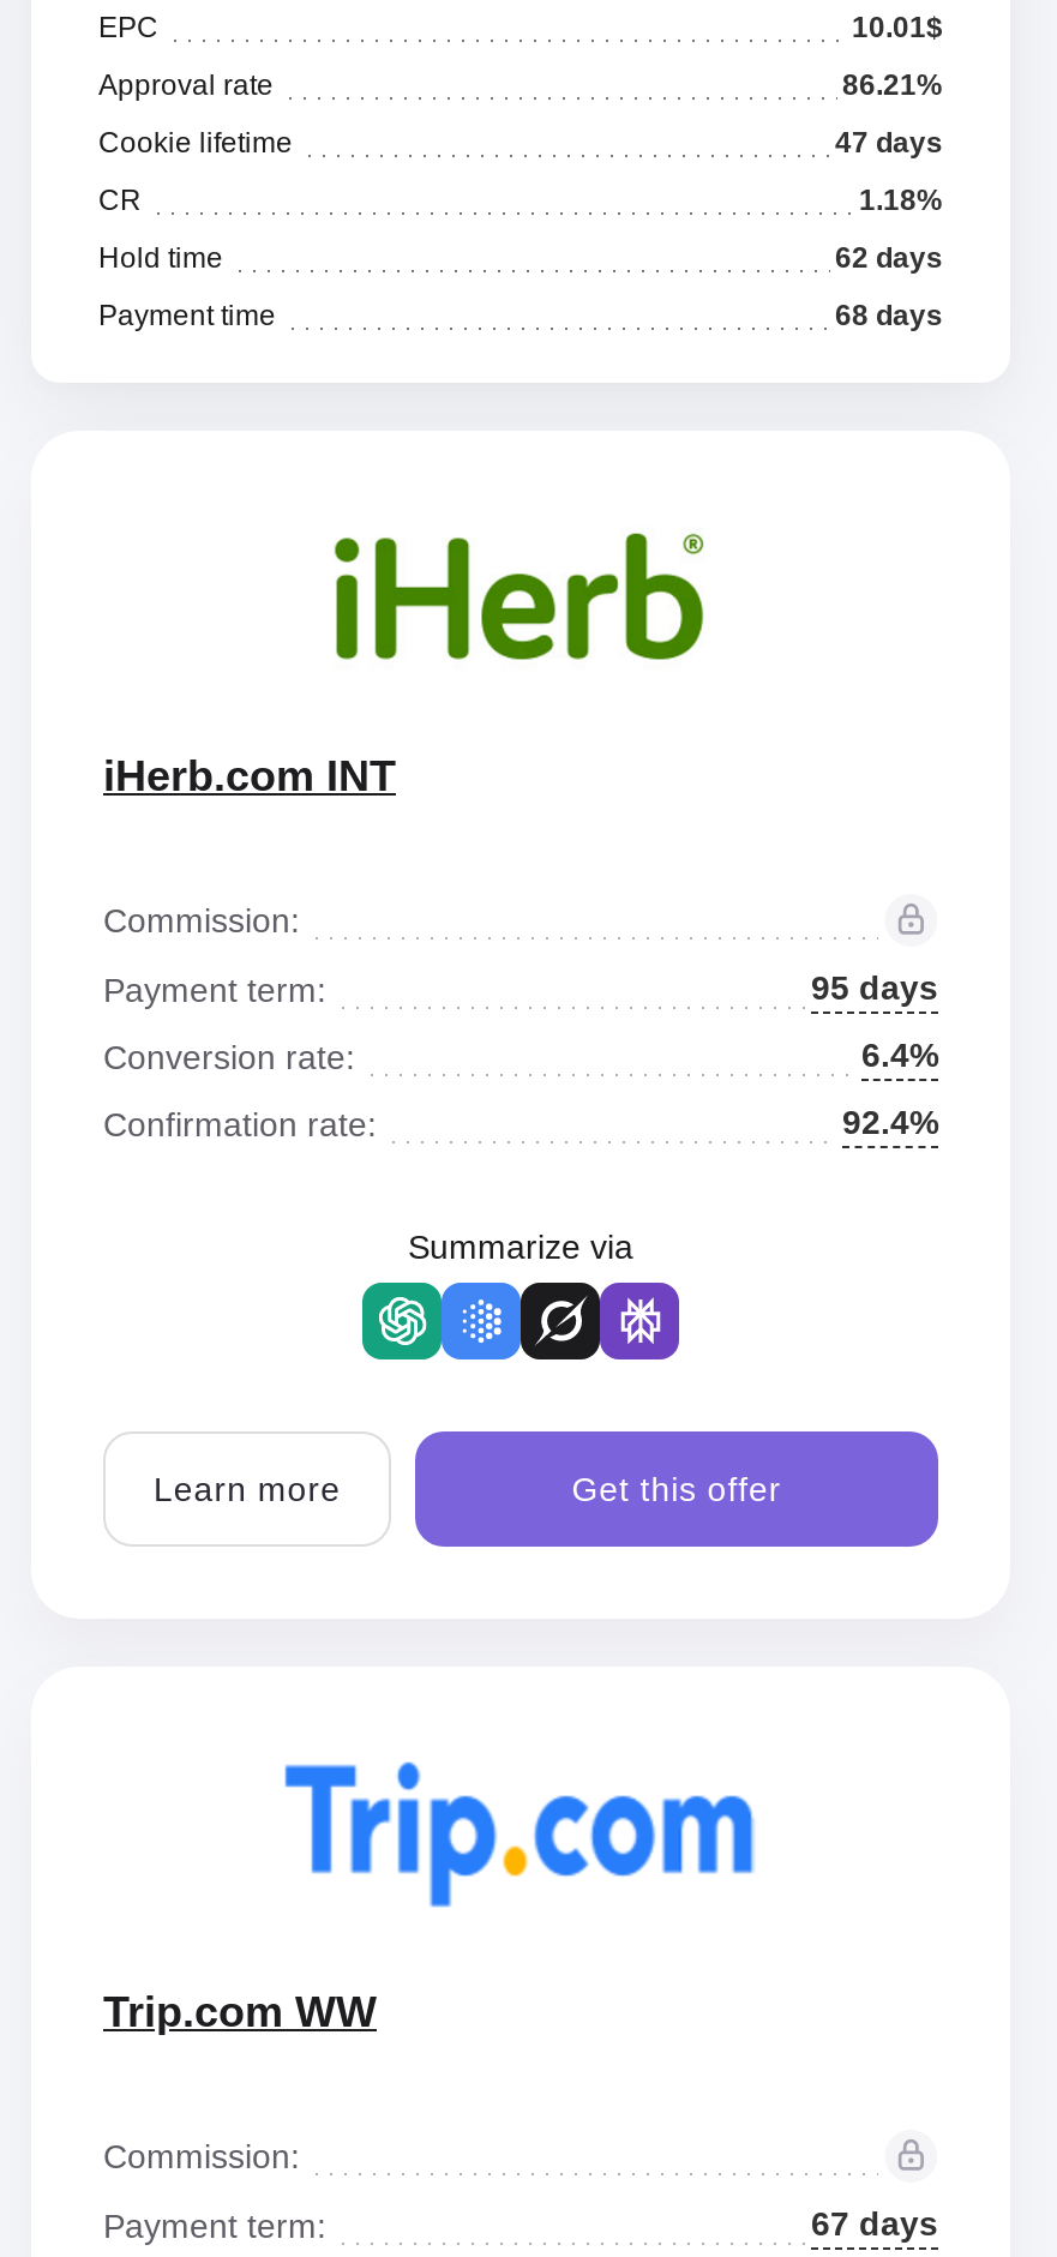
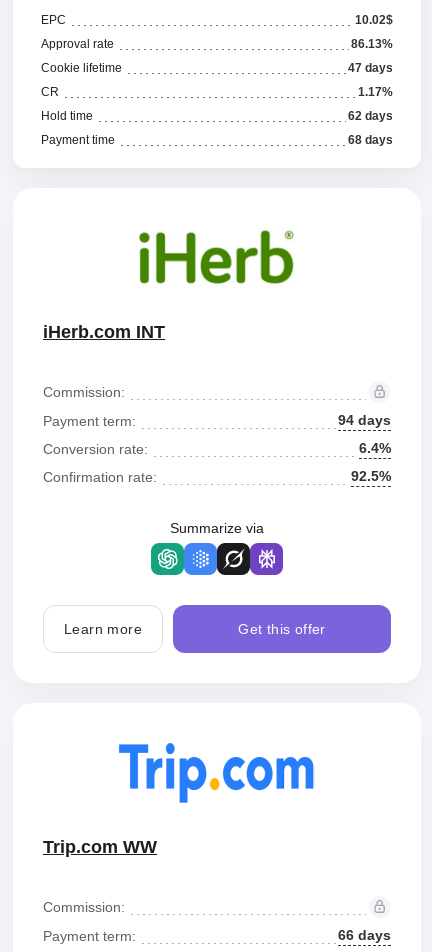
[852,11,943,44] 10.01$ -> [355,13,393,27] 10.02$
[842,68,943,102] 86.21% -> [351,37,393,51] 86.13%
[859,184,943,217] 1.18% -> [358,85,393,99] 1.17%
[811,968,938,1007] 95 days -> [338,412,391,428] 94 days
[842,1103,938,1141] 92.4% -> [351,468,391,484] 92.5%
[811,2204,938,2243] 67 days -> [338,927,391,943] 66 days

